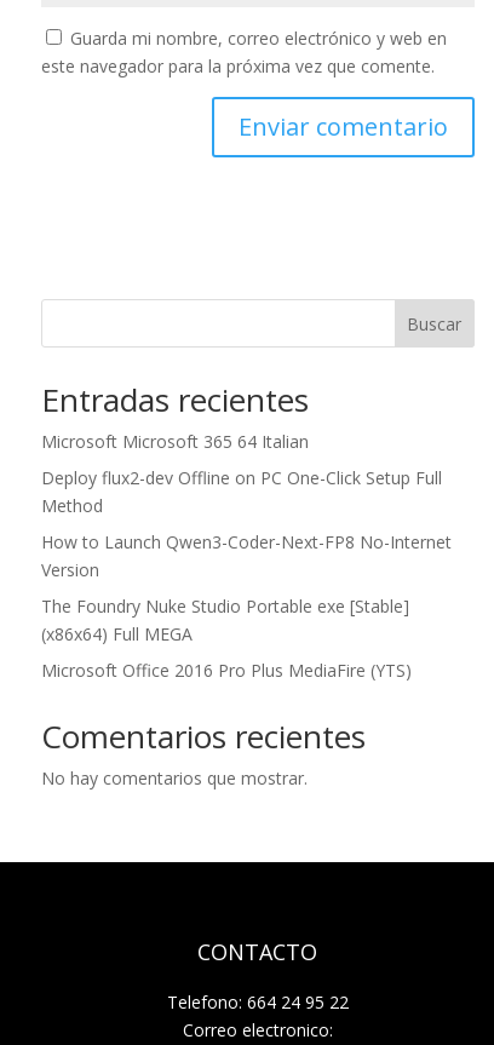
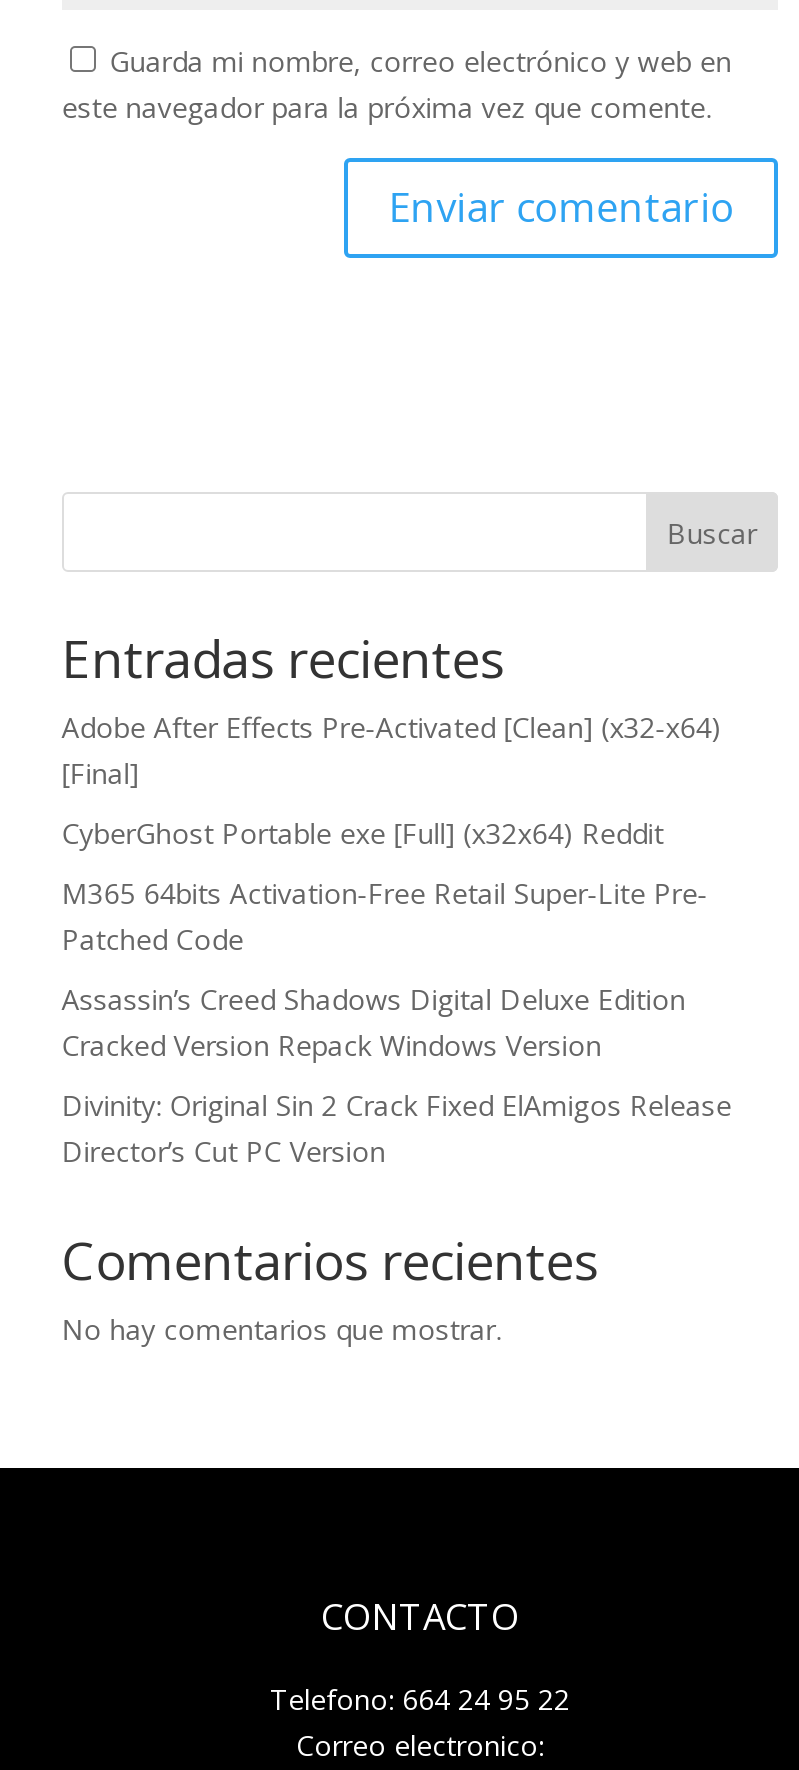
[41,430,309,453] Microsoft Microsoft 365 64 Italian -> [62,708,722,792] Adobe After Effects Pre-Activated [Clean] (x32-x64) | [Final]
[41,466,442,517] Deploy flux2-dev Offline on PC One-Click Setup Full | Method -> [62,814,664,852] CyberGhost Portable exe [Full] (x32x64) Reddit
[41,530,451,581] How to Launch Qwen3-Coder-Next-FP8 No-Internet | Version -> [62,874,708,958] M365 64bits Activation-Free Retail Super-Lite Pre- | Patched Code
[41,595,409,645] The Foundry Nuke Studio Portable exe [Stable] | (x86x64) Full MEGA -> [62,980,686,1064] Assassin’s Creed Shadows Digital Deluxe Edition | Cracked Version Repack Windows Version
[41,659,411,682] Microsoft Office 2016 Pro Plus MediaFire (YTS) -> [62,1086,732,1170] Divinity: Original Sin 2 Crack Fixed ElAmigos Release | Director’s Cut PC Version

